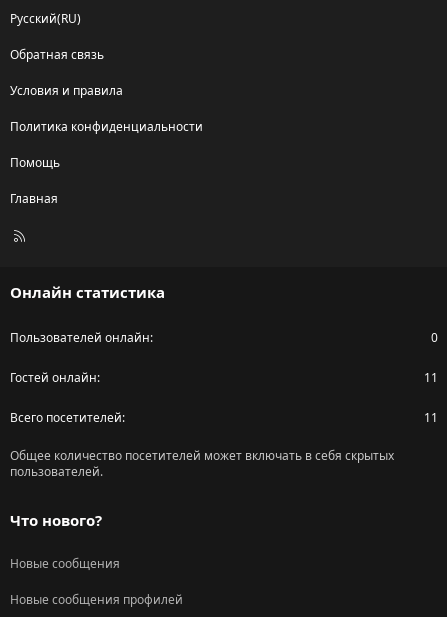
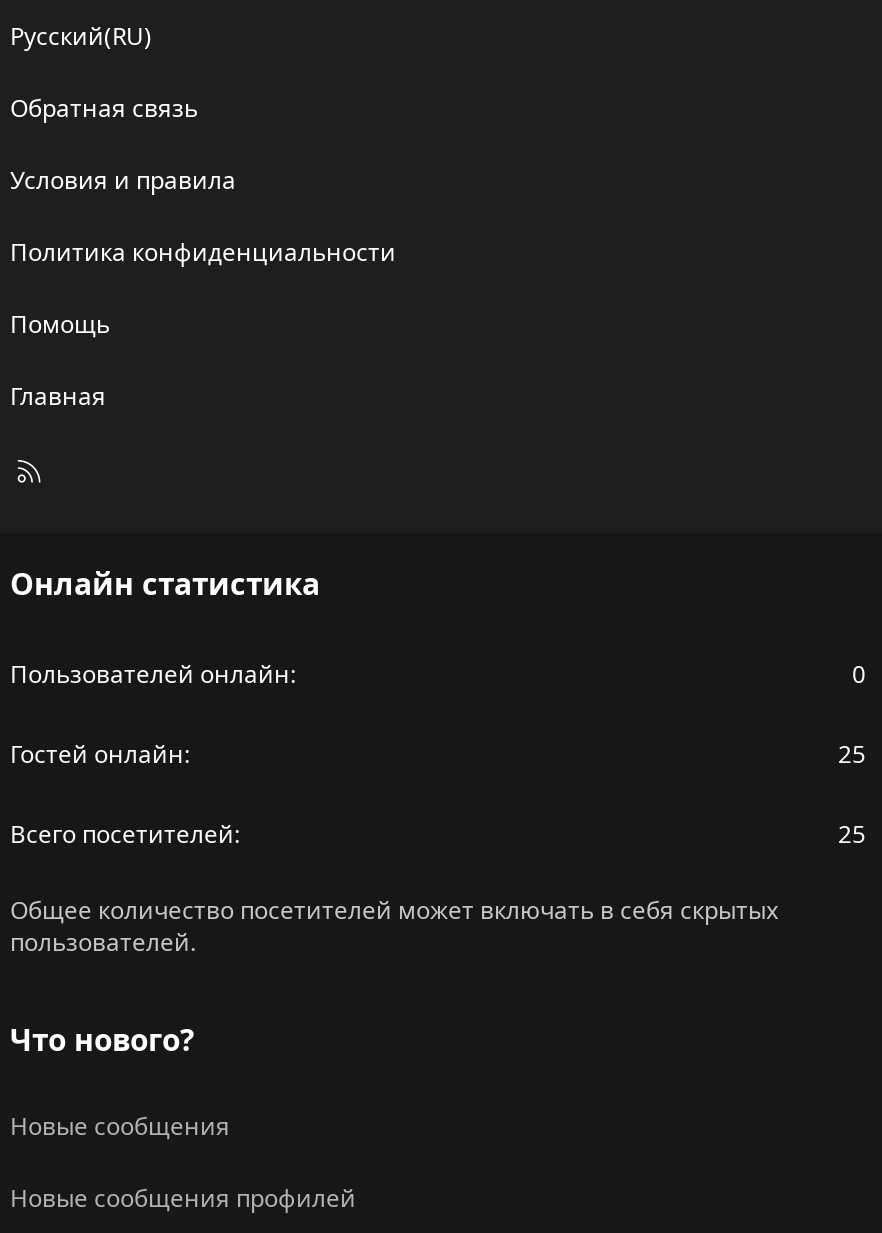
[424,369,438,386] 11 -> [838,738,866,772] 25
[424,409,438,426] 11 -> [838,818,866,852] 25

